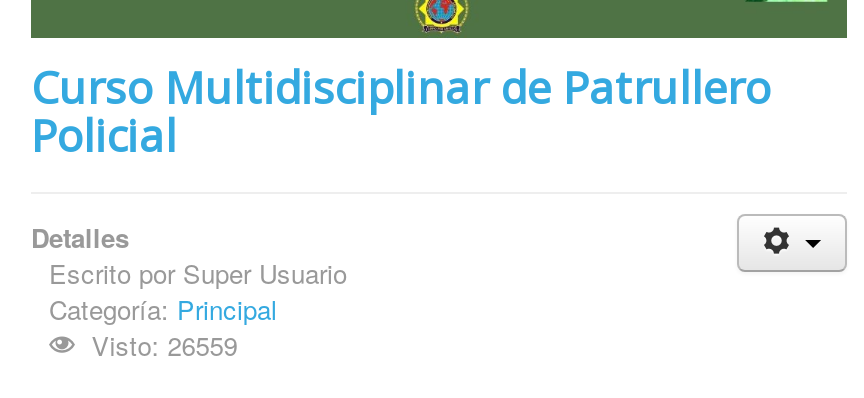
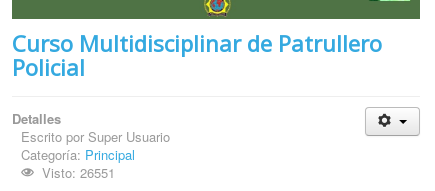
[91,325,237,363] Visto: 26559 -> [42,163,115,182] Visto: 26551

